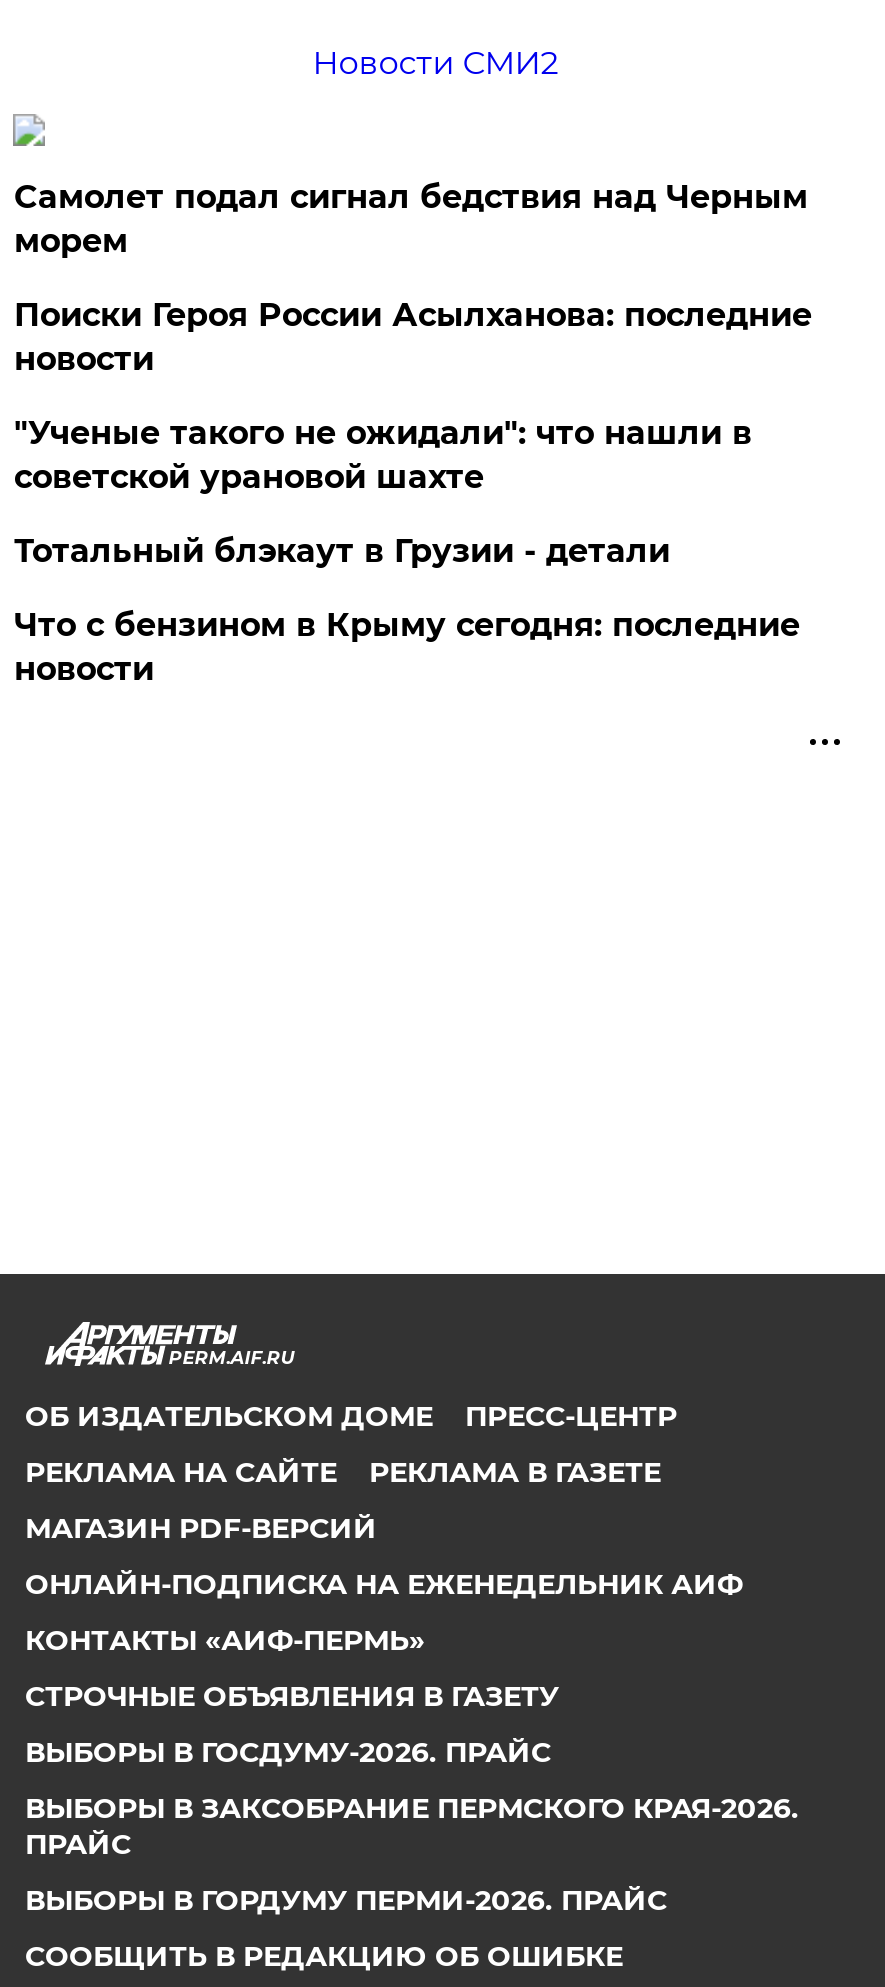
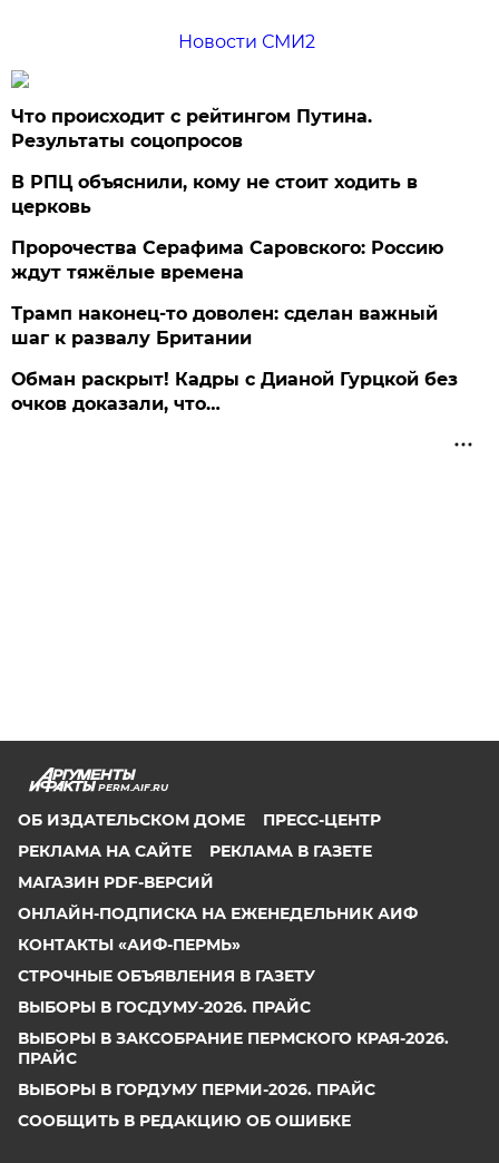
[14,177,808,259] Самолет подал сигнал бедствия над Черным | морем -> [12,105,372,151] Что происходит с рейтингом Путина. | Результаты соцопросов
[14,295,812,377] Поиски Героя России Асылханова: последние | новости -> [12,171,418,217] В РПЦ объяснили, кому не стоит ходить в | церковь
[14,413,752,495] "Ученые такого не ожидали": что нашли в | советской урановой шахте -> [12,237,444,282] Пророчества Серафима Саровского: Россию | ждут тяжёлые времена
[14,531,670,569] Тотальный блэкаут в Грузии - детали -> [12,302,438,348] Трамп наконец-то доволен: сделан важный | шаг к развалу Британии
[14,605,800,687] Что с бензином в Крыму сегодня: последние | новости -> [12,368,458,414] Обман раскрыт! Кадры с Дианой Гурцкой без | очков доказали, что…

